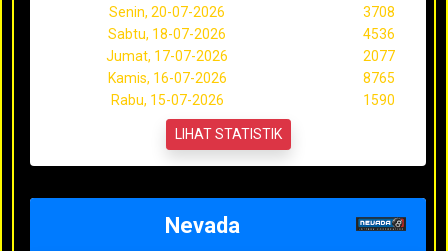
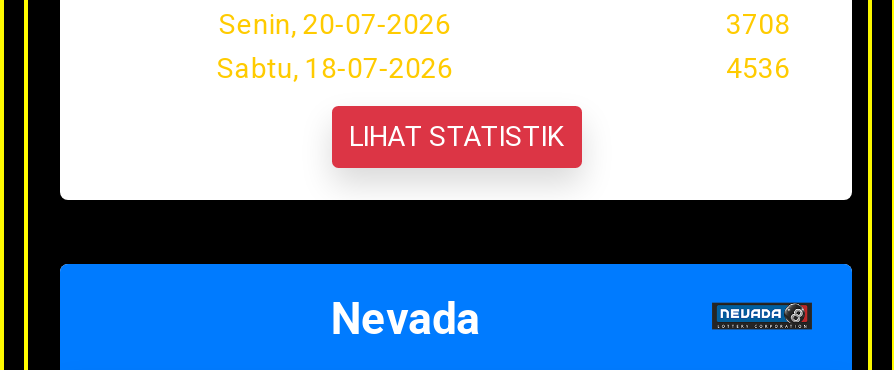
[106,48,395,108] Jumat, 17-07-2026 | 2077 | Kamis, 16-07-2026 | 8765 | Rabu, 15-07-2026 | 1590 -> none

